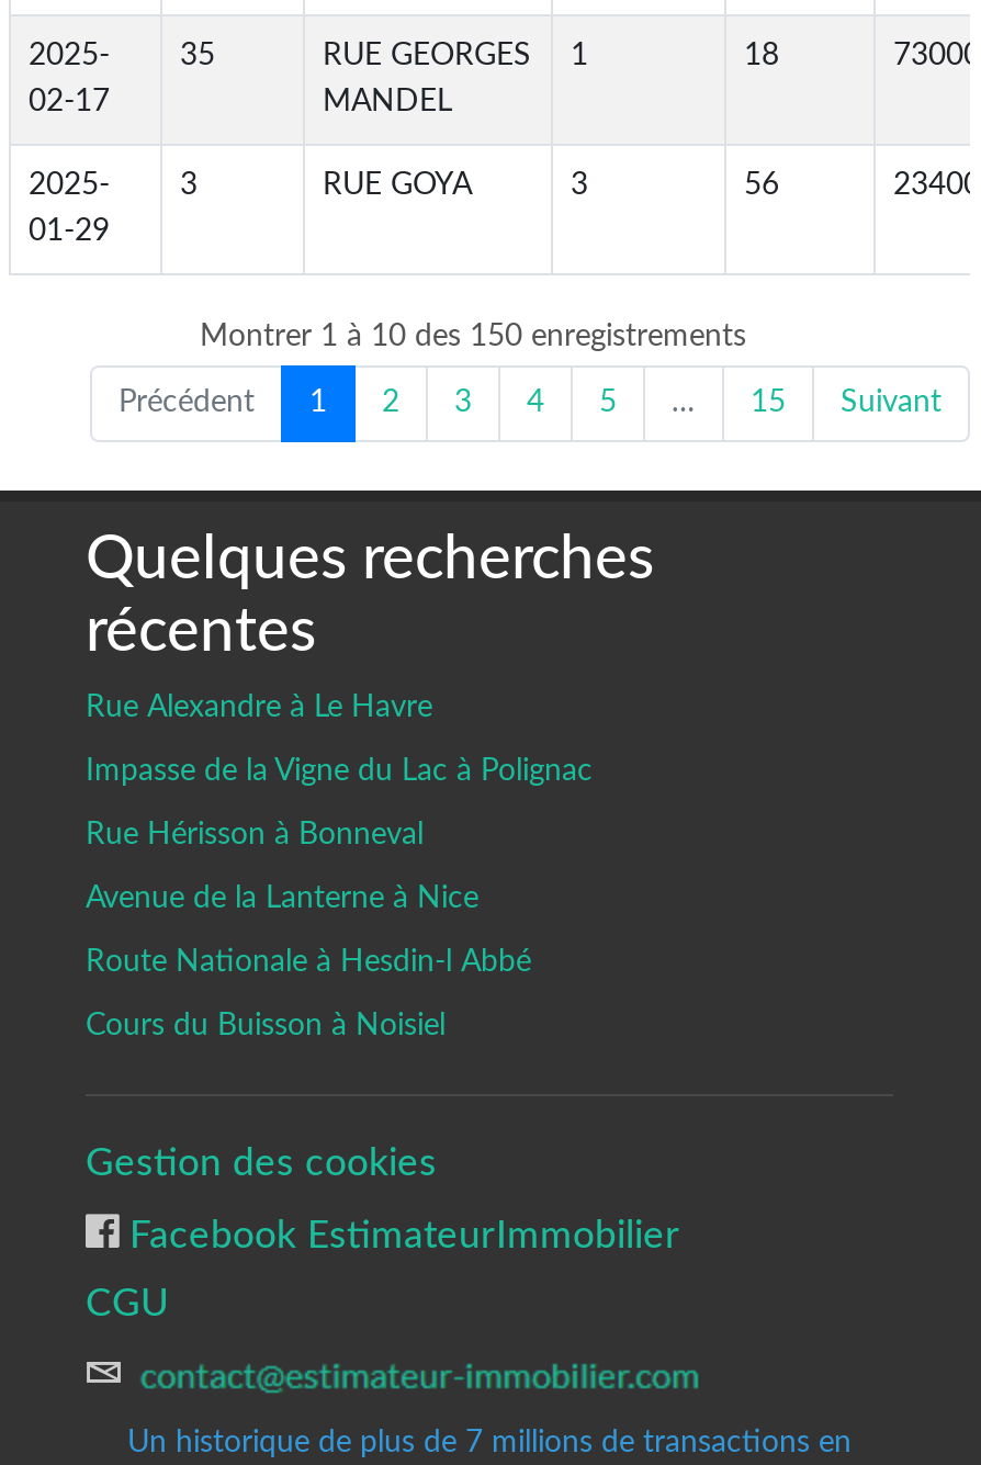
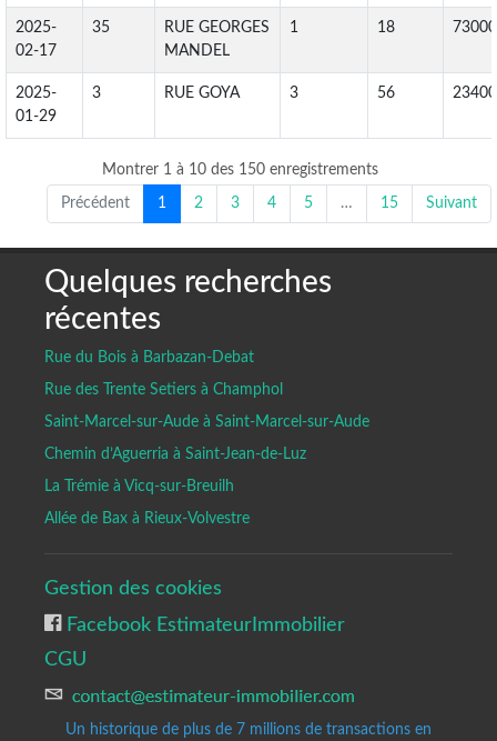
[86,692,432,723] Rue Alexandre à Le Havre -> [44,350,254,365] Rue du Bois à Barbazan-Debat
[86,756,593,786] Impasse de la Vigne du Lac à Polignac -> [44,382,283,397] Rue des Trente Setiers à Champhol
[86,819,424,850] Rue Hérisson à Bonneval -> [44,414,369,430] Saint-Marcel-sur-Aude à Saint-Marcel-sur-Aude
[86,883,478,914] Avenue de la Lanterne à Nice -> [44,446,306,462] Chemin d’Aguerria à Saint-Jean-de-Luz
[86,947,531,977] Route Nationale à Hesdin-l Abbé -> [44,479,234,494] La Trémie à Vicq-sur-Breuilh
[86,1010,446,1041] Cours du Buisson à Noisiel -> [44,511,250,526] Allée de Bax à Rieux-Volvestre

